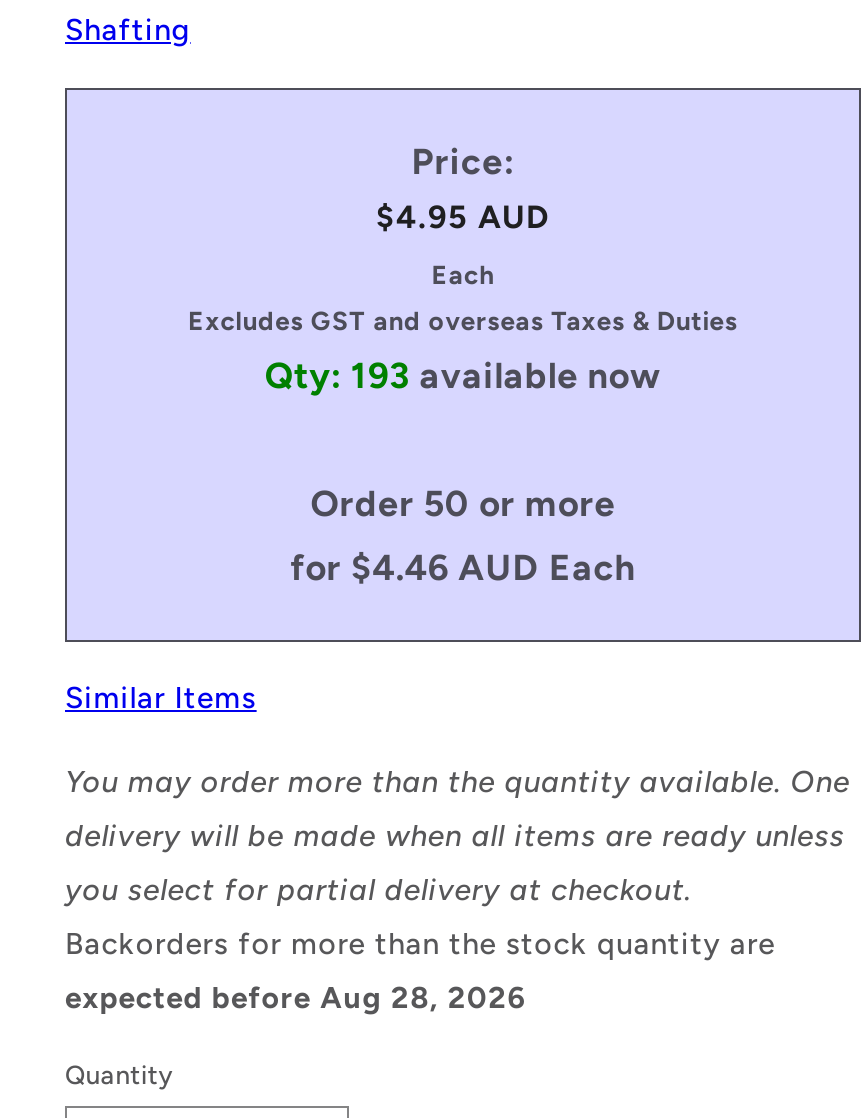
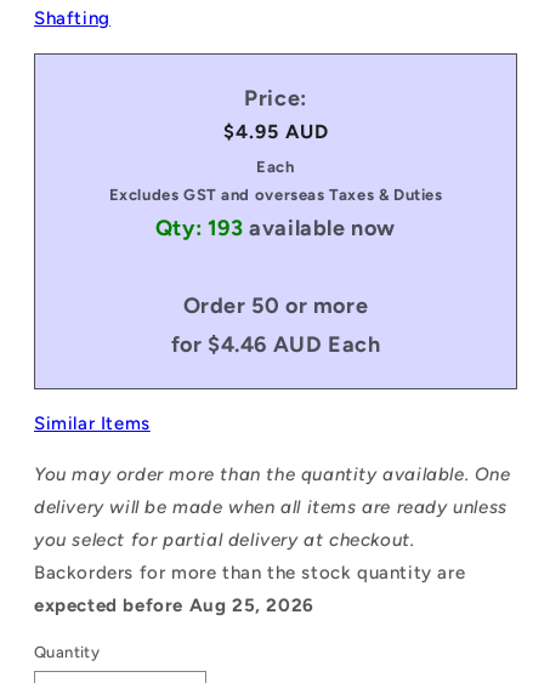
[65,980,527,1016] expected before Aug 28, 2026 -> [34,595,314,617] expected before Aug 25, 2026

